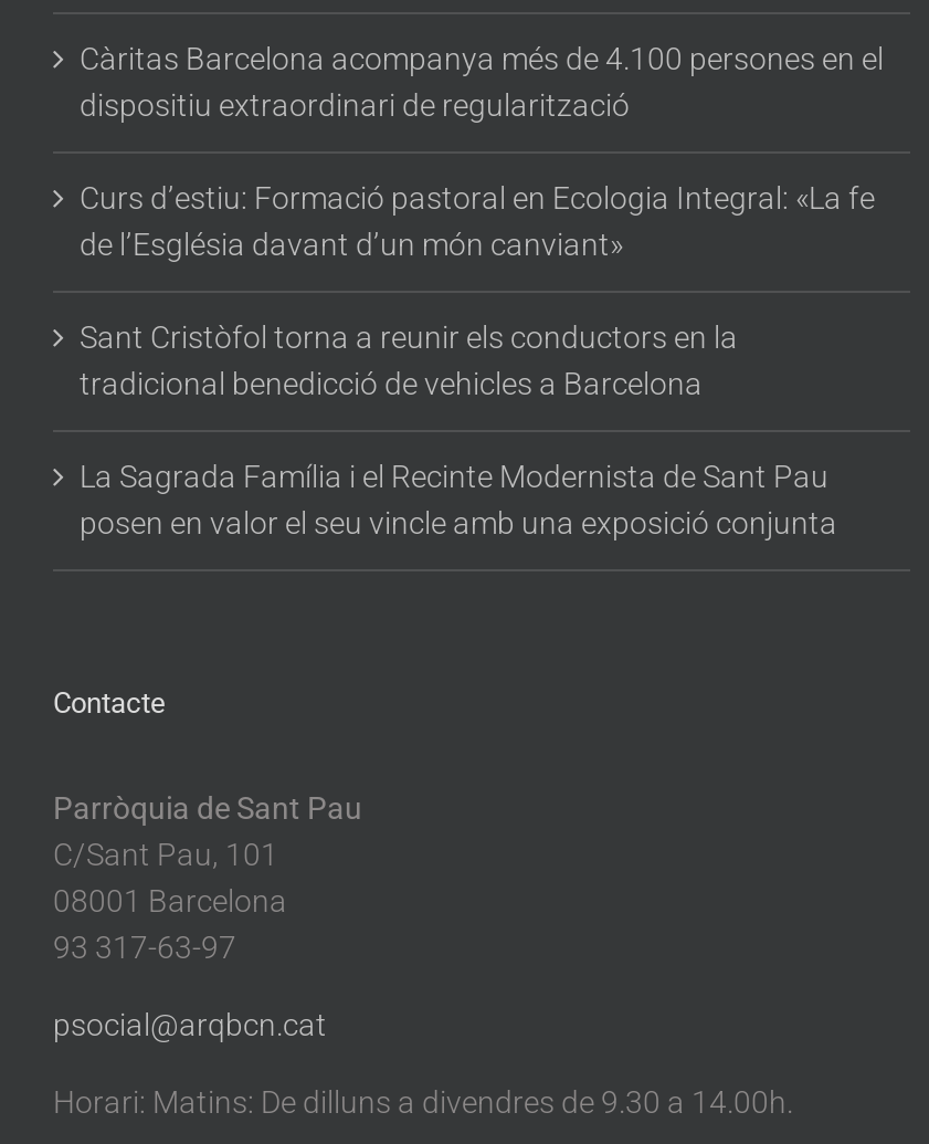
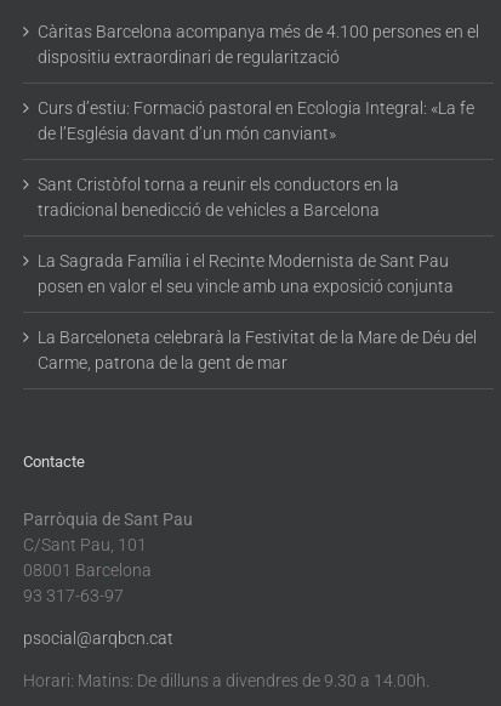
none -> [38,328,477,373] La Barceloneta celebrarà la Festivitat de la Mare de Déu del | Carme, patrona de la gent de mar

